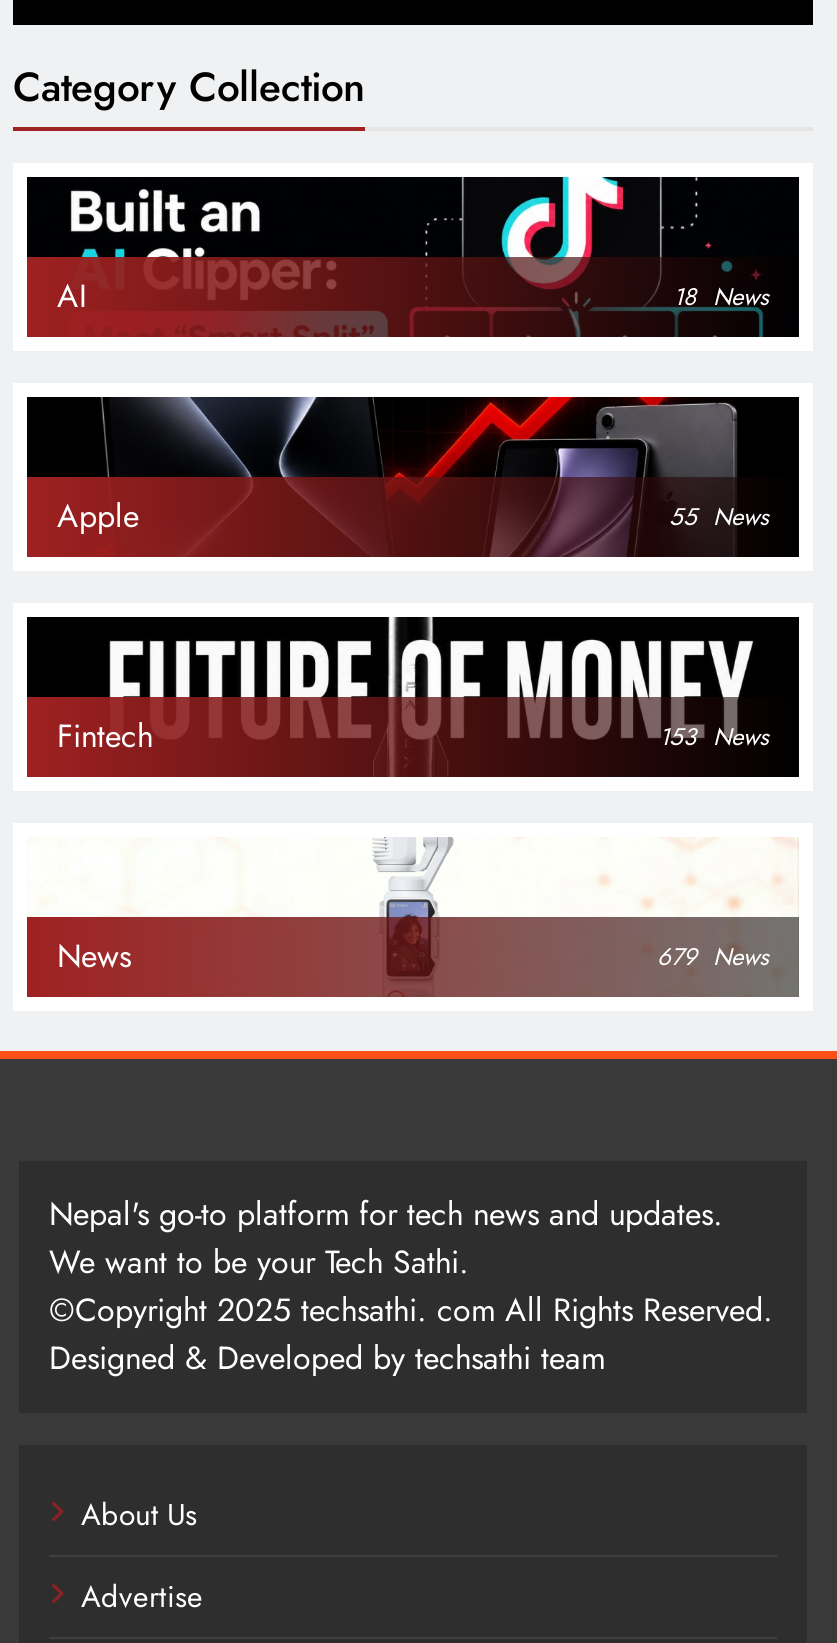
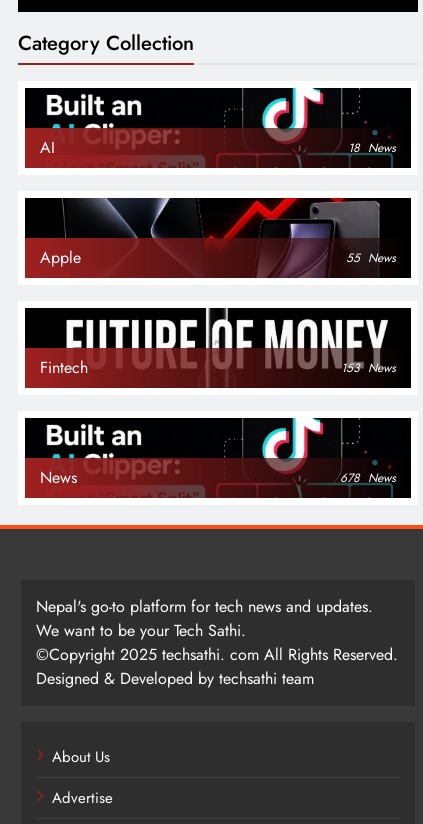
[27,837,799,999] [image] | 679 News -> [24,417,412,499] [image] | 678 News

